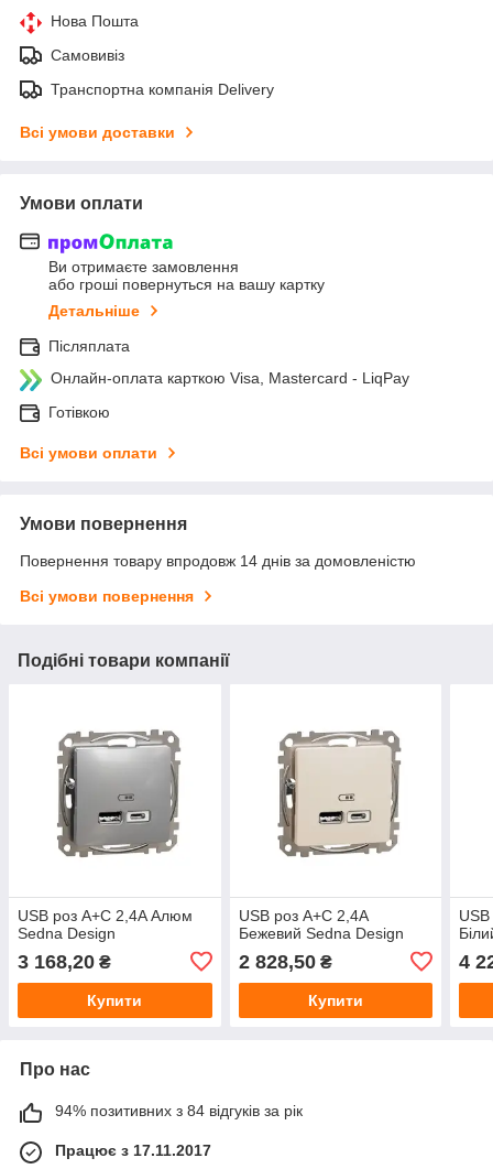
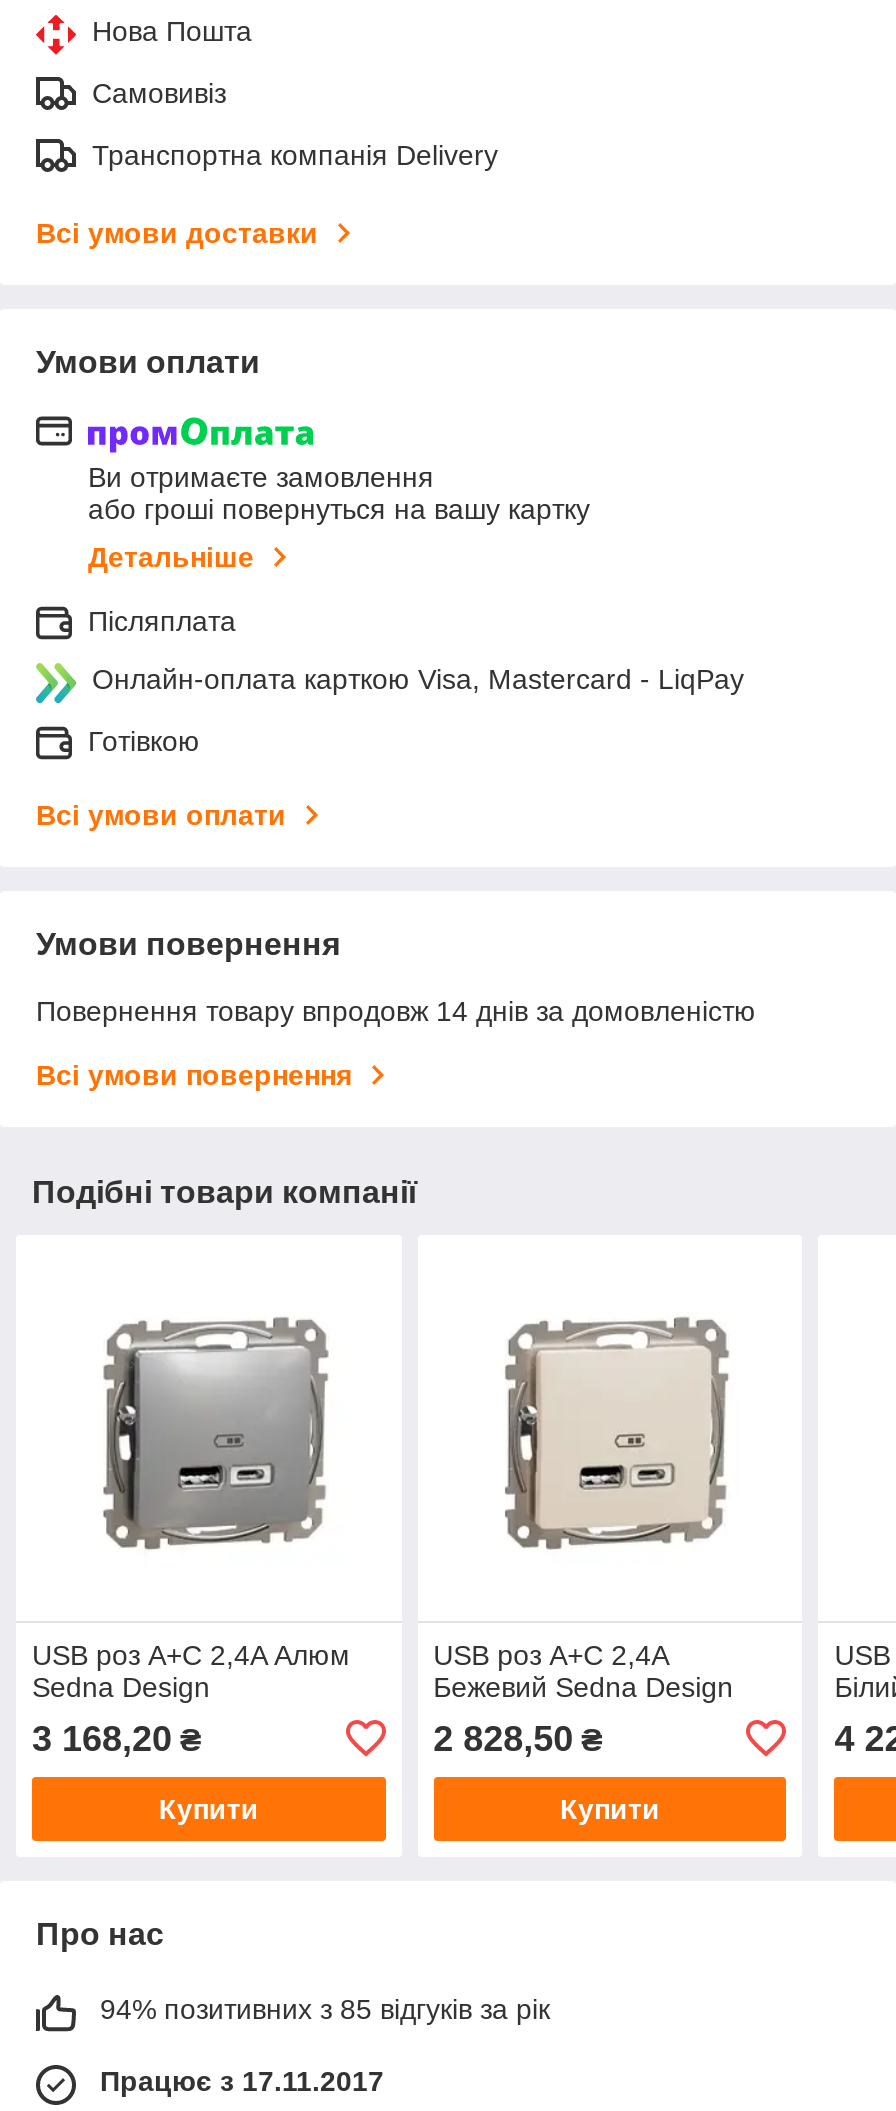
[55,1102,303,1119] 94% позитивних з 84 відгуків за рік -> [100,1993,550,2025] 94% позитивних з 85 відгуків за рік

